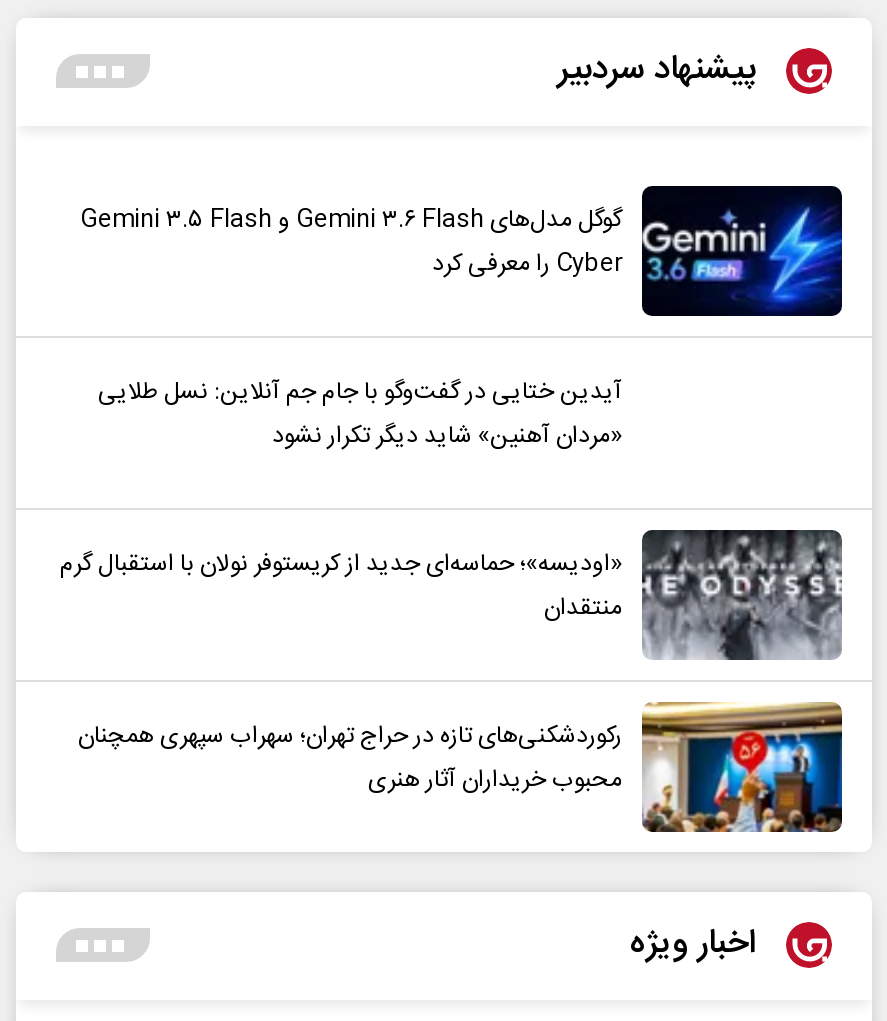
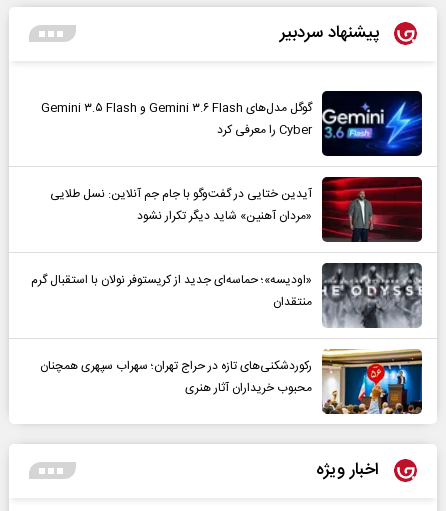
none -> [321,176,423,243] [image]

